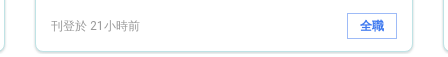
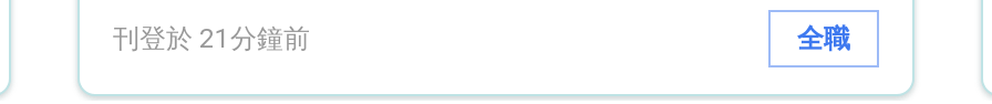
[51,18,140,32] 刊登於 21小時前 -> [113,22,310,53] 刊登於 21分鐘前

